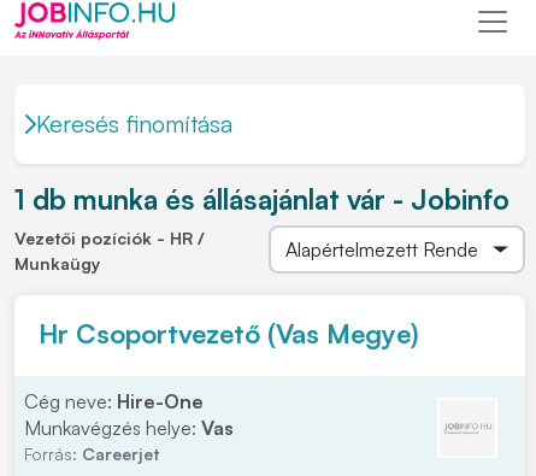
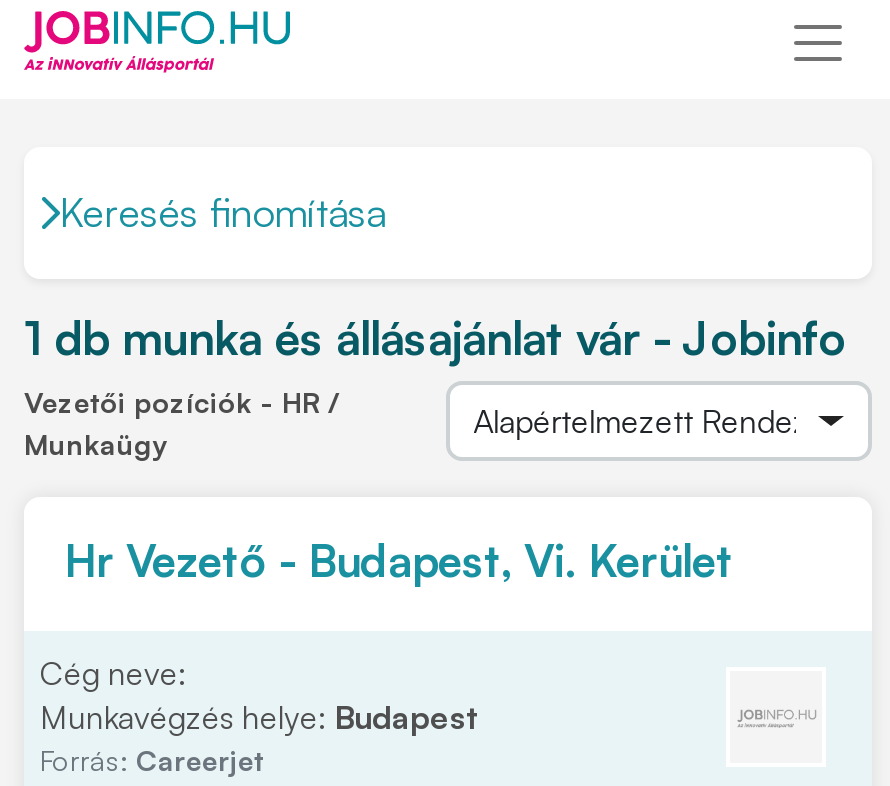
[39,317,419,349] Hr Csoportvezető (Vas Megye) -> [64,533,734,587] Hr Vezető - Budapest, Vi. Kerület
[24,389,234,440] Cég neve: Hire-One | Munkavégzés helye: Vas -> [40,653,478,737] Cég neve: | Munkavégzés helye: Budapest

